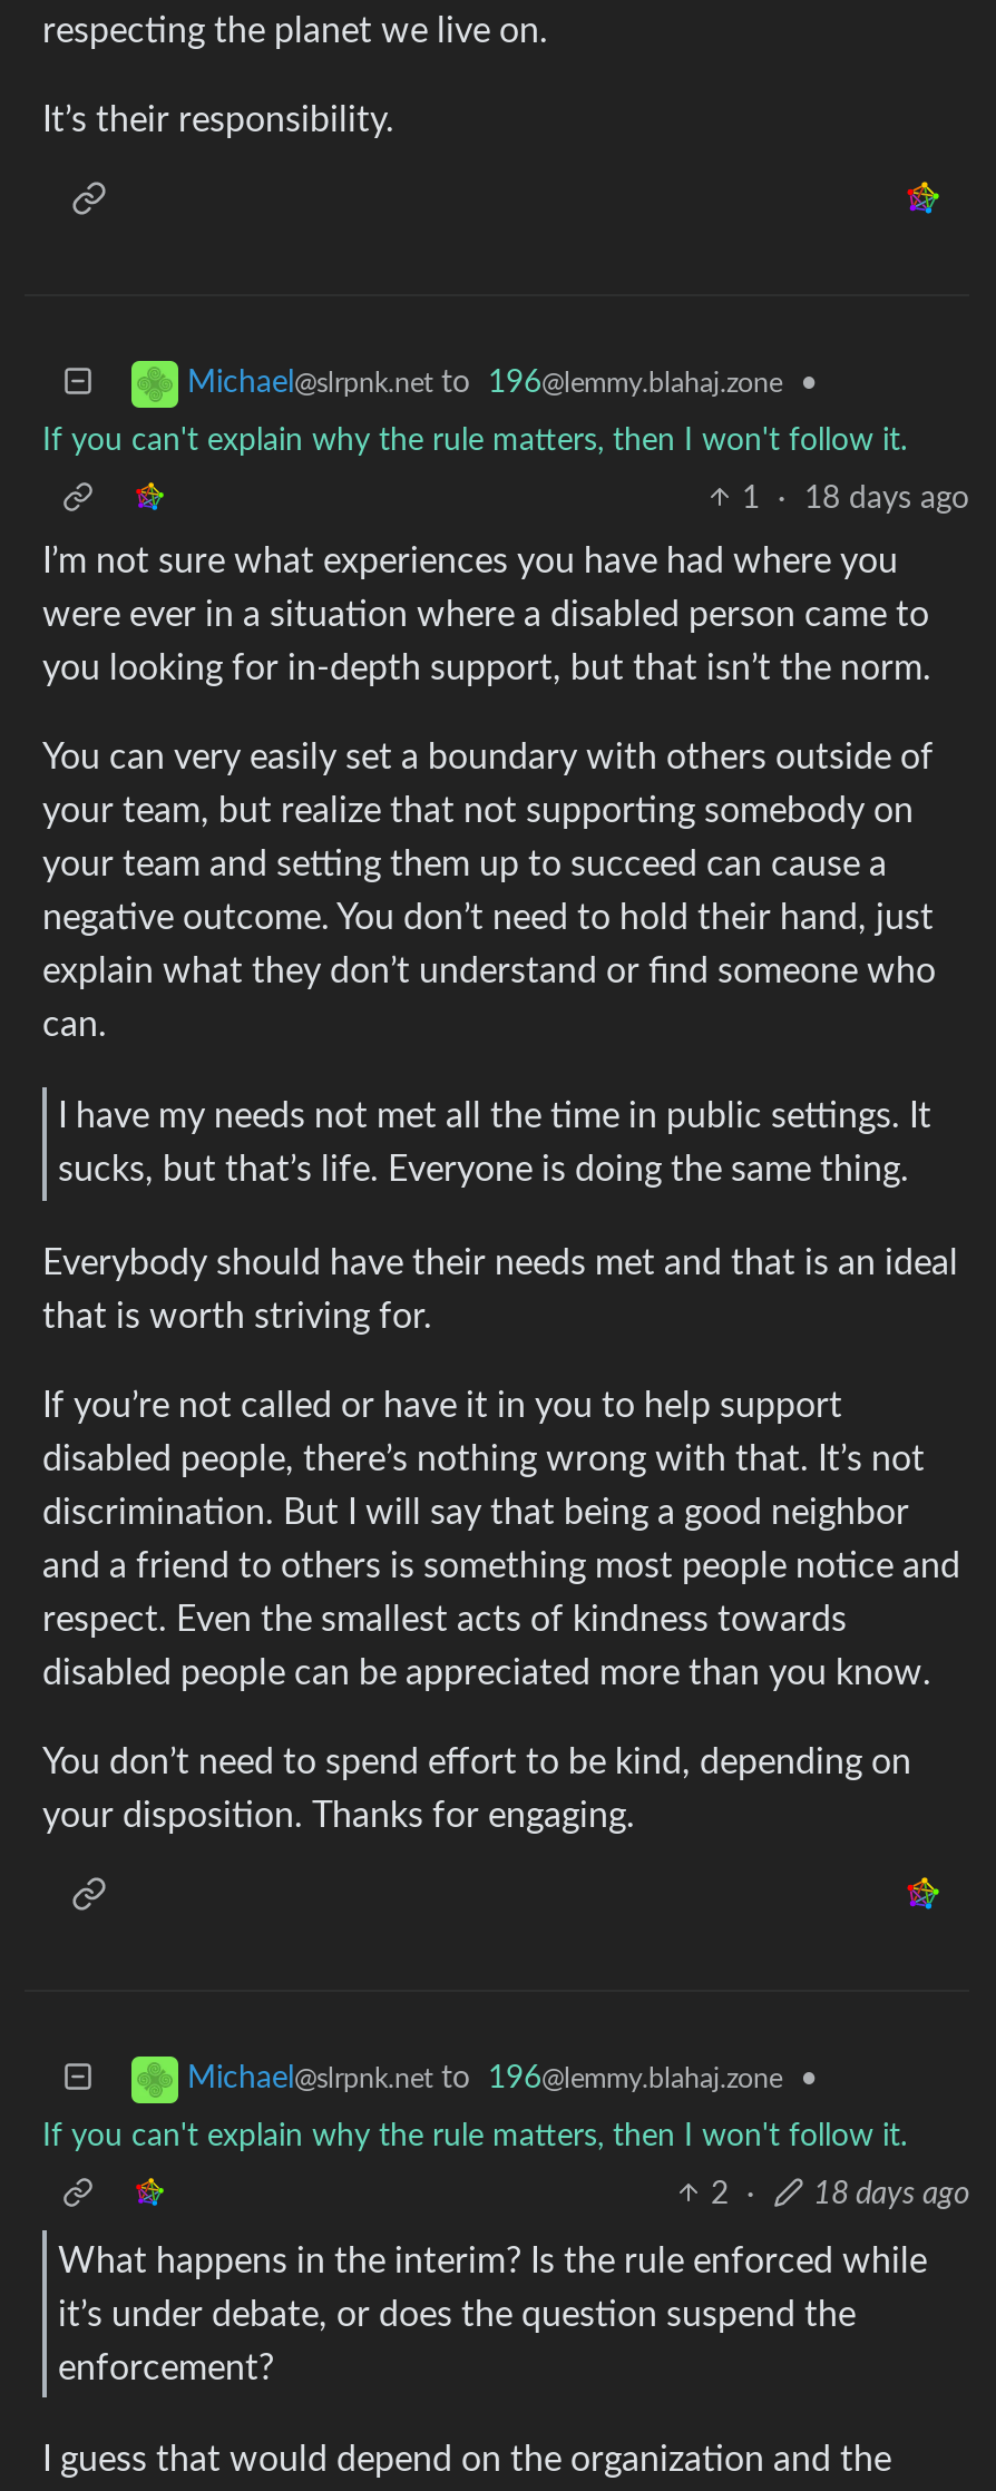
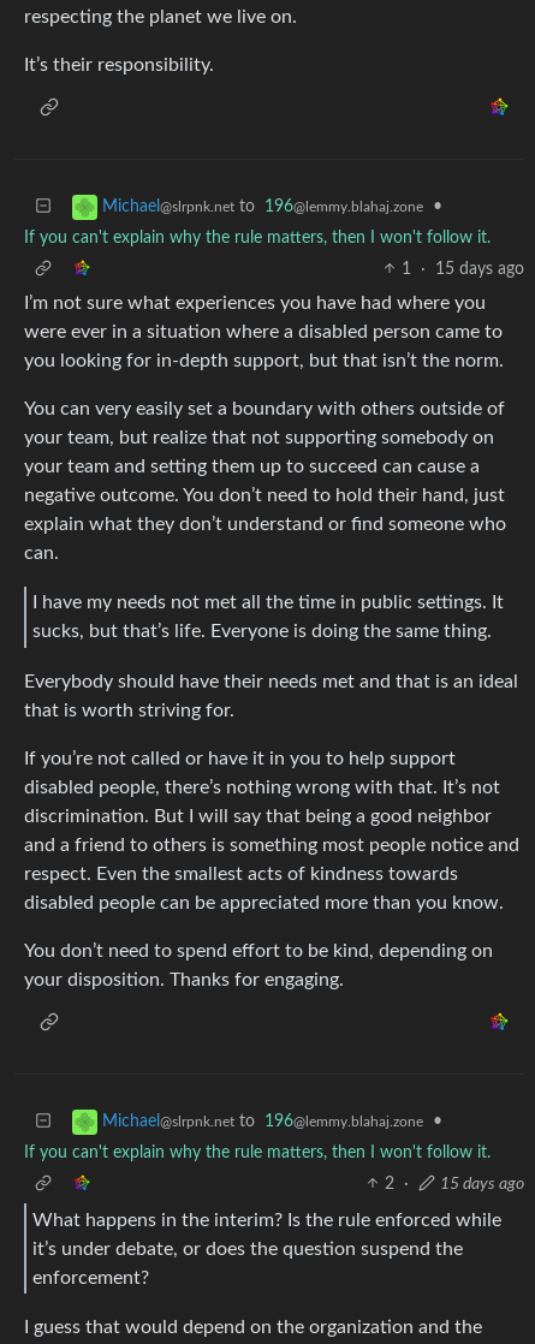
[742,483,969,514] 1 · 18 days ago -> [402,261,524,277] 1 · 15 days ago
[711,2179,969,2210] 2 · 18 days ago -> [385,1176,524,1192] 2 · 15 days ago

